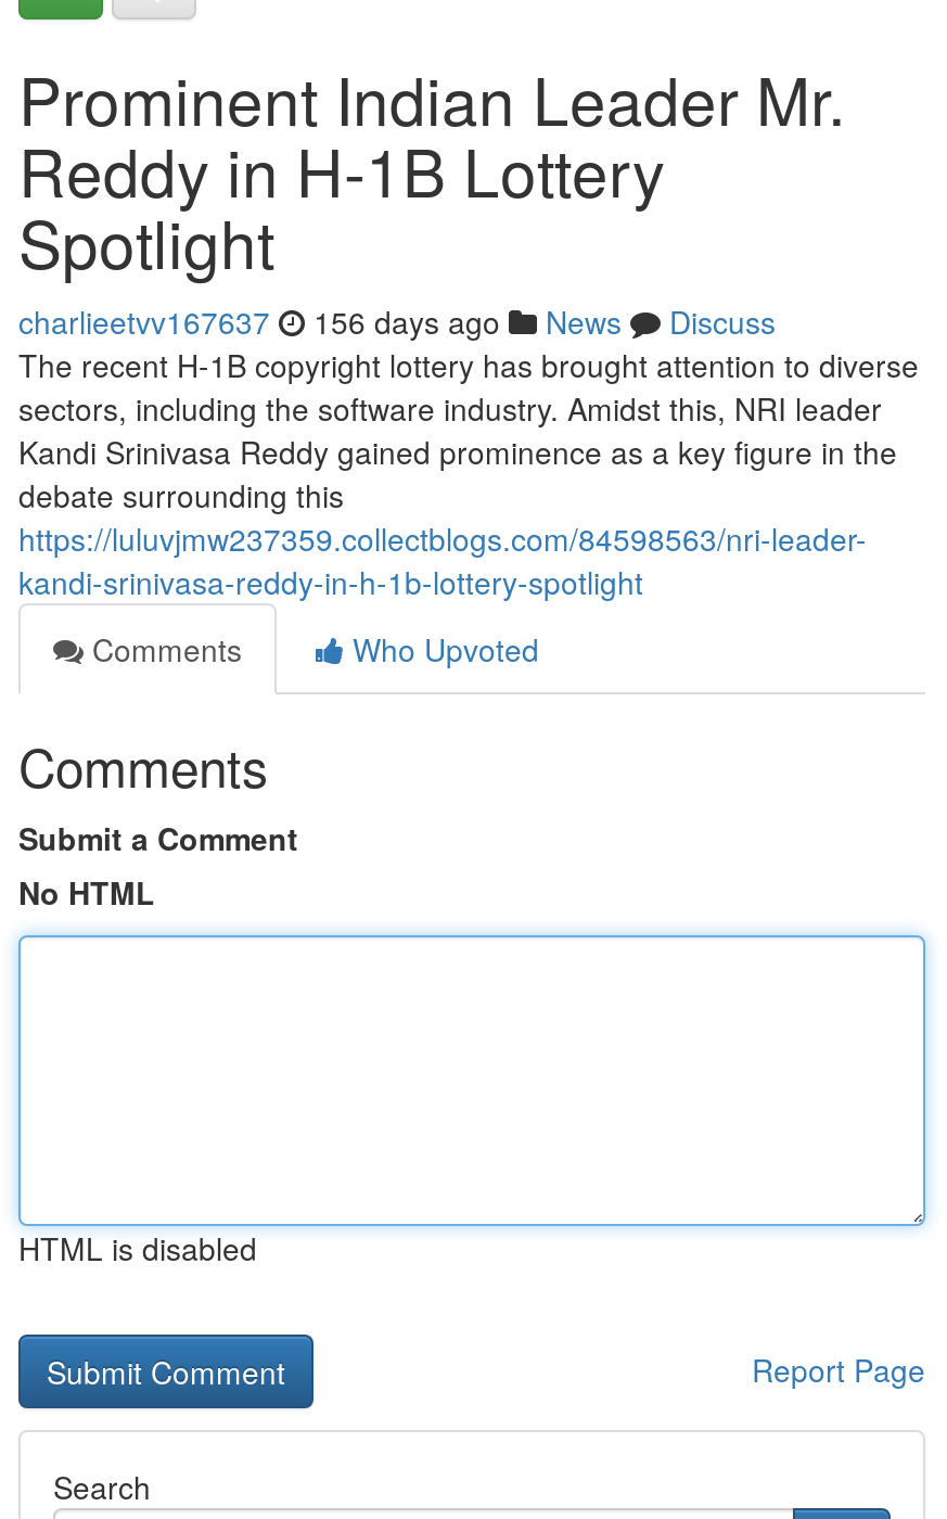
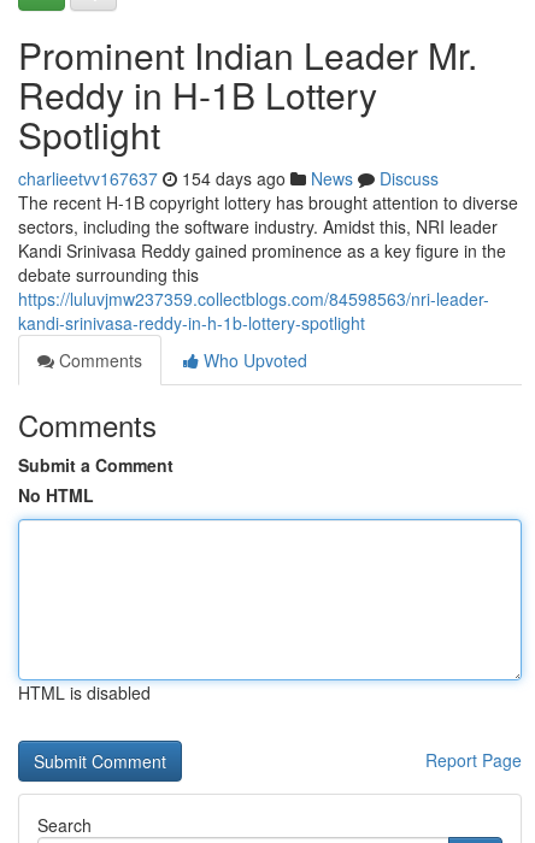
[18,299,776,343] charlieetvv167637 156 days ago News Discuss -> [18,166,439,190] charlieetvv167637 154 days ago News Discuss

